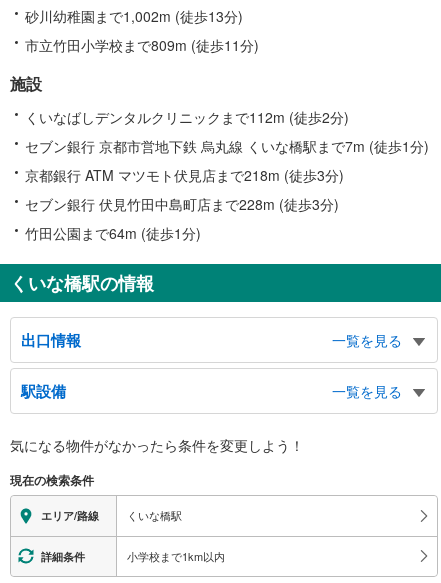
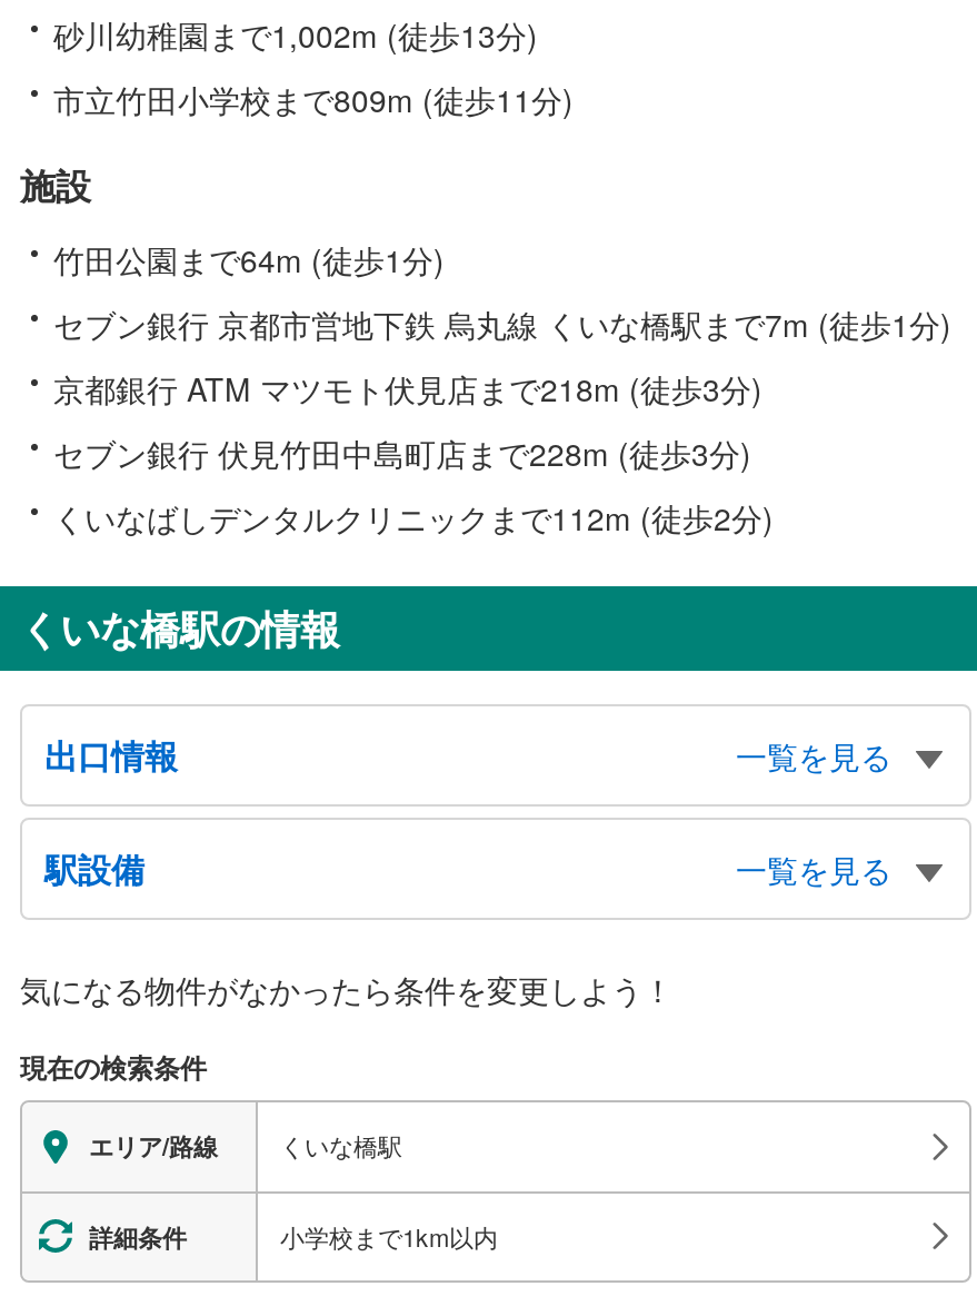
moved [25,107,349,127] -> [53,495,774,539]: くいなばしデンタルクリニックまで112m (徒歩2分)
moved [25,223,201,243] -> [53,237,445,281]: 竹田公園まで64m (徒歩1分)

